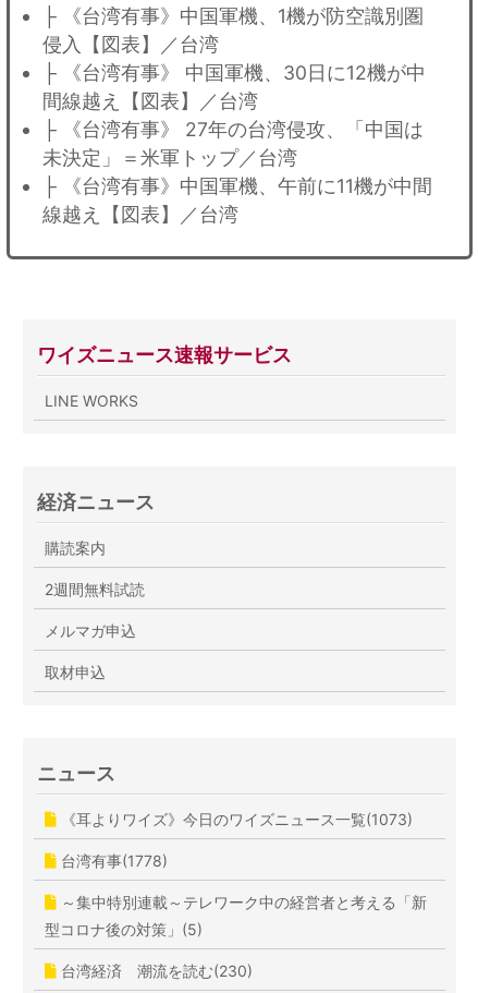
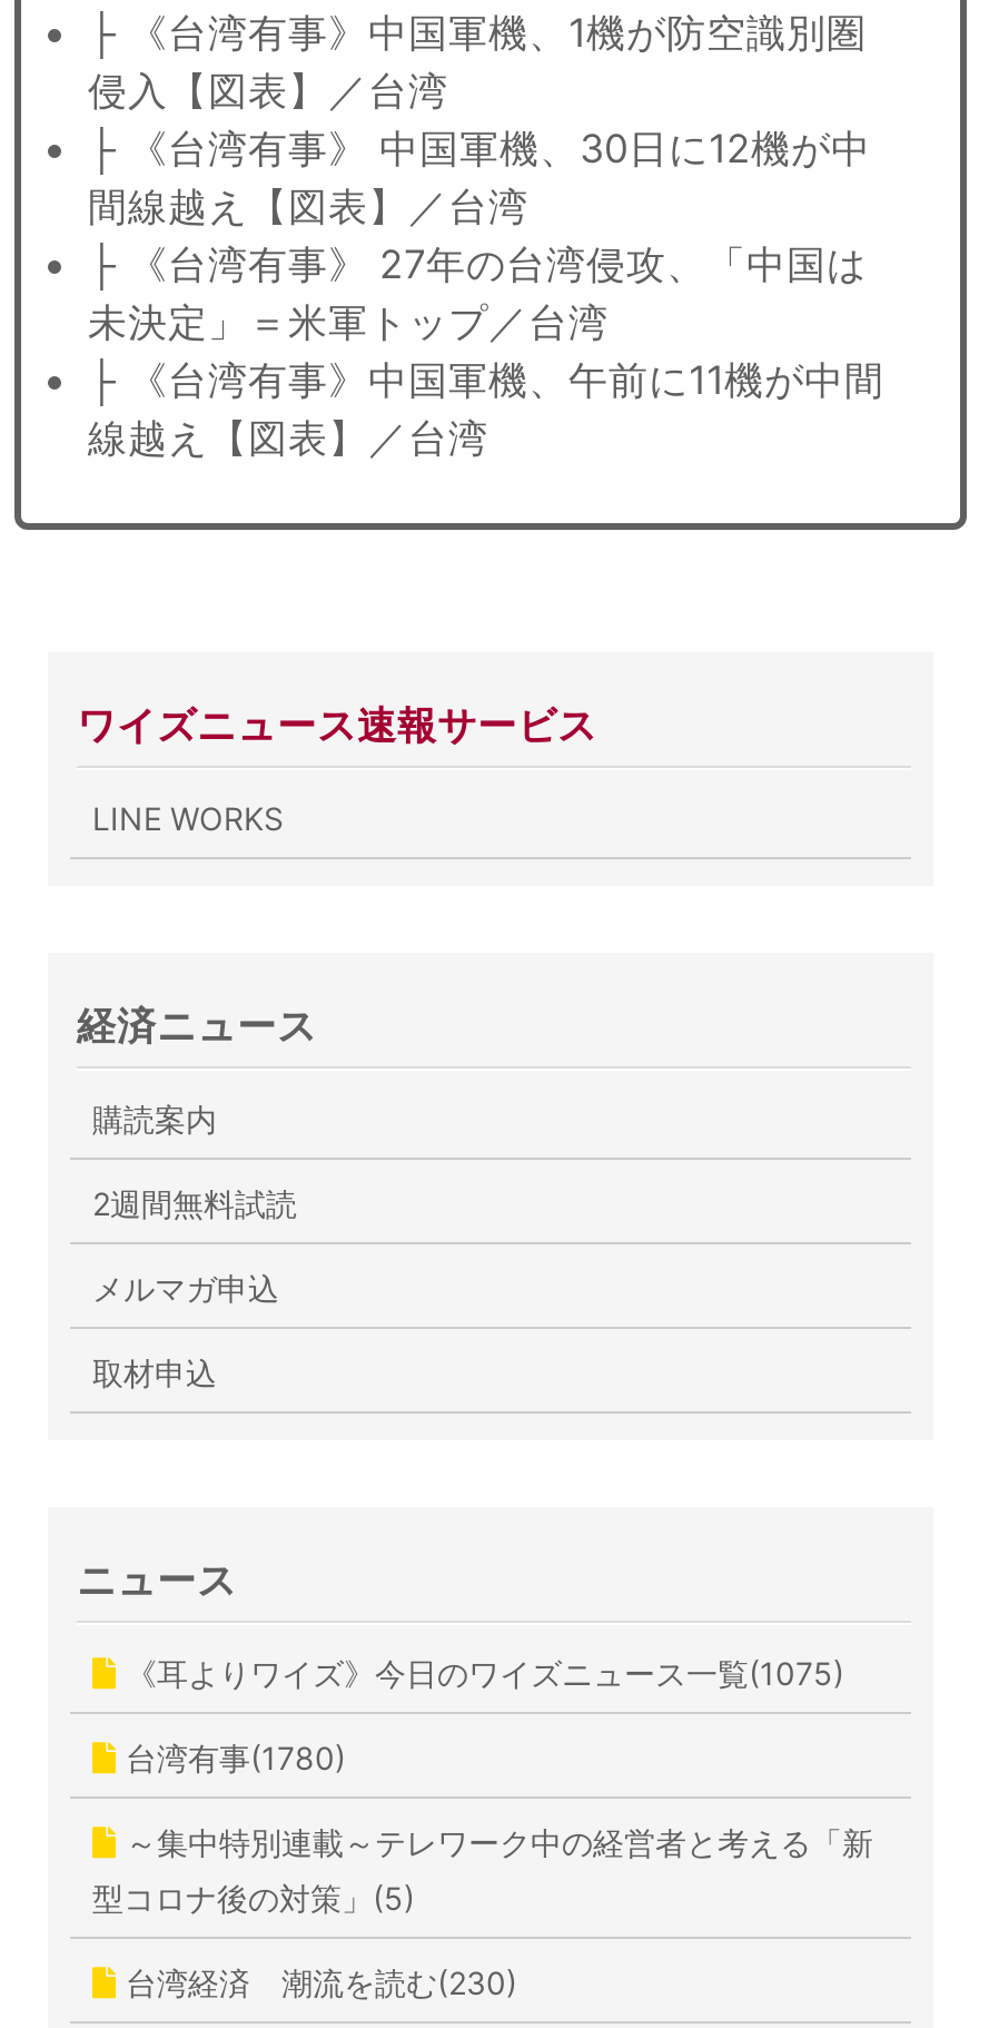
[57,809,413,828] 《耳よりワイズ》今日のワイズニュース一覧(1073) -> [117,1653,844,1691] 《耳よりワイズ》今日のワイズニュース一覧(1075)
[57,851,168,869] 台湾有事(1778) -> [117,1738,346,1776] 台湾有事(1780)

